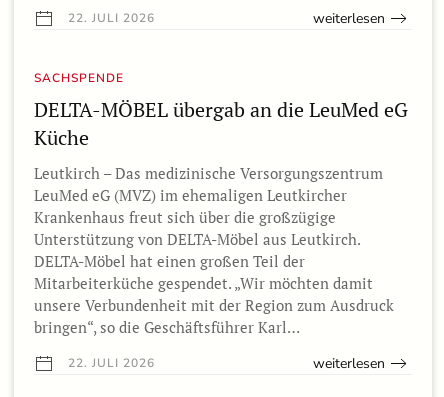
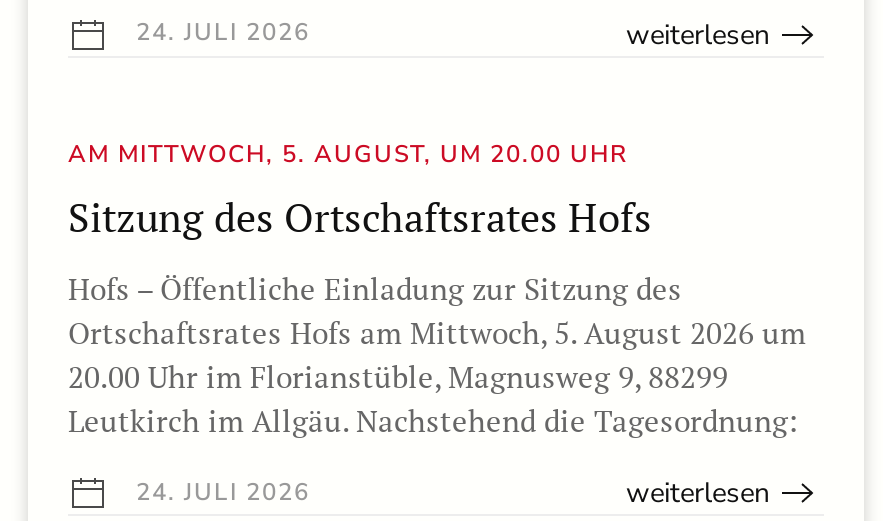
[64,10,155,26] 22. JULI 2026 -> [128,17,310,49] 24. JULI 2026
[34,70,408,337] SACHSPENDE | DELTA-MÖBEL übergab an die LeuMed eG | Küche | Leutkirch – Das medizinische Versorgungszentrum | LeuMed eG (MVZ) im ehemaligen Leutkircher | Krankenhaus freut sich über die großzügige | Unterstützung von DELTA-Möbel aus Leutkirch. | DELTA-Möbel hat einen großen Teil der | Mitarbeiterküche gespendet. „Wir möchten damit | unsere Verbundenheit mit der Region zum Ausdruck | bringen“, so die Geschäftsführer Karl… -> [68,138,806,440] AM MITTWOCH, 5. AUGUST, UM 20.00 UHR | Sitzung des Ortschaftsrates Hofs | Hofs – Öffentliche Einladung zur Sitzung des | Ortschaftsrates Hofs am Mittwoch, 5. August 2026 um | 20.00 Uhr im Florianstüble, Magnusweg 9, 88299 | Leutkirch im Allgäu. Nachstehend die Tagesordnung:
[64,355,155,371] 22. JULI 2026 -> [128,476,310,508] 24. JULI 2026

